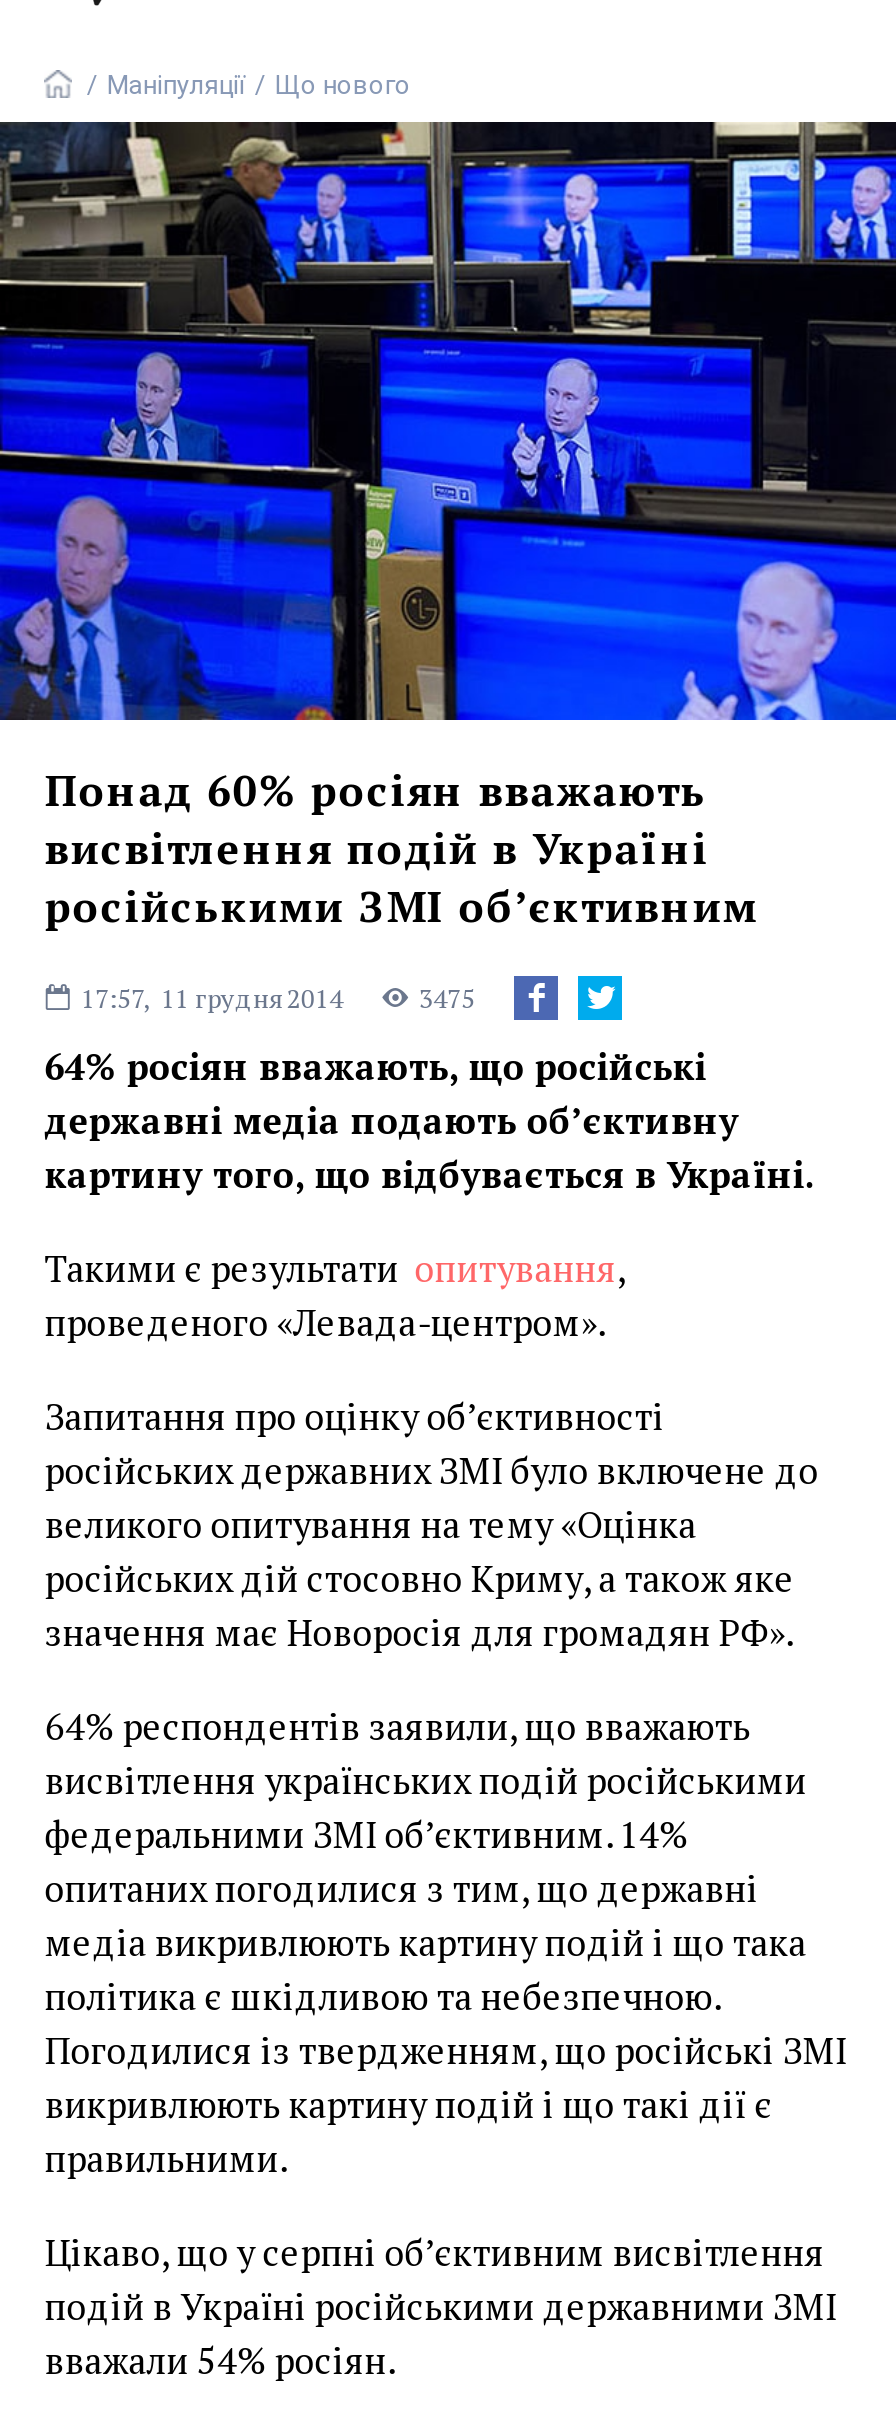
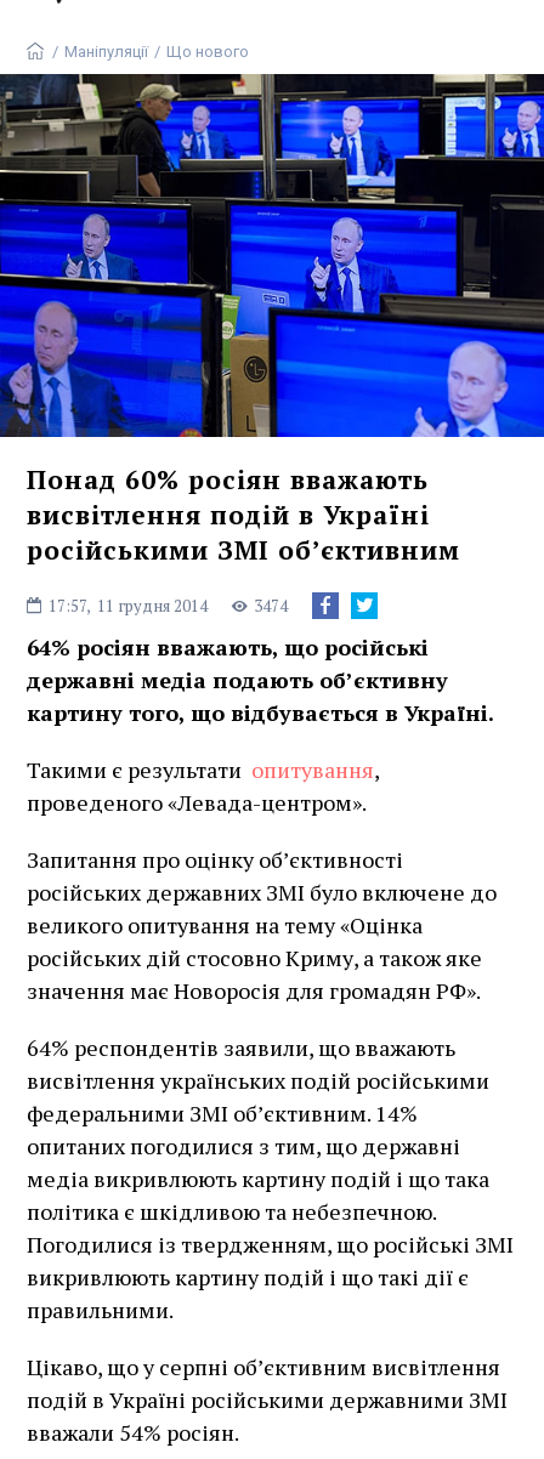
[419,980,475,1016] 3475 -> [254,595,288,616] 3474

